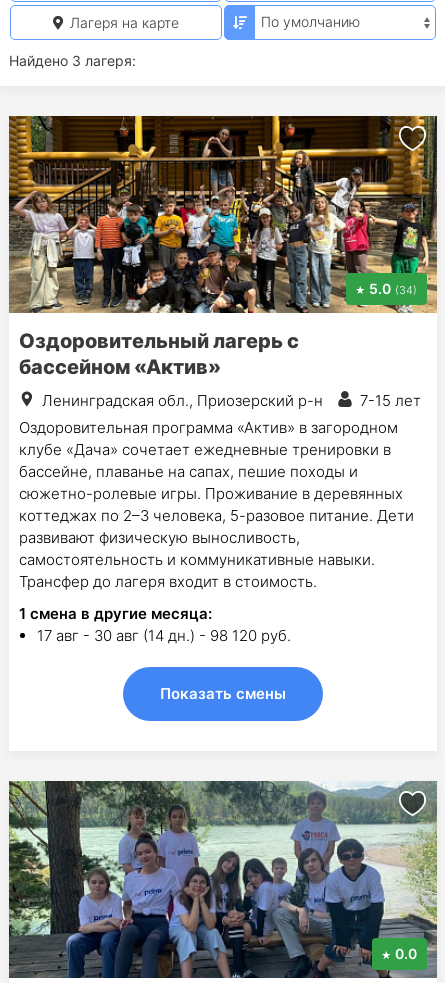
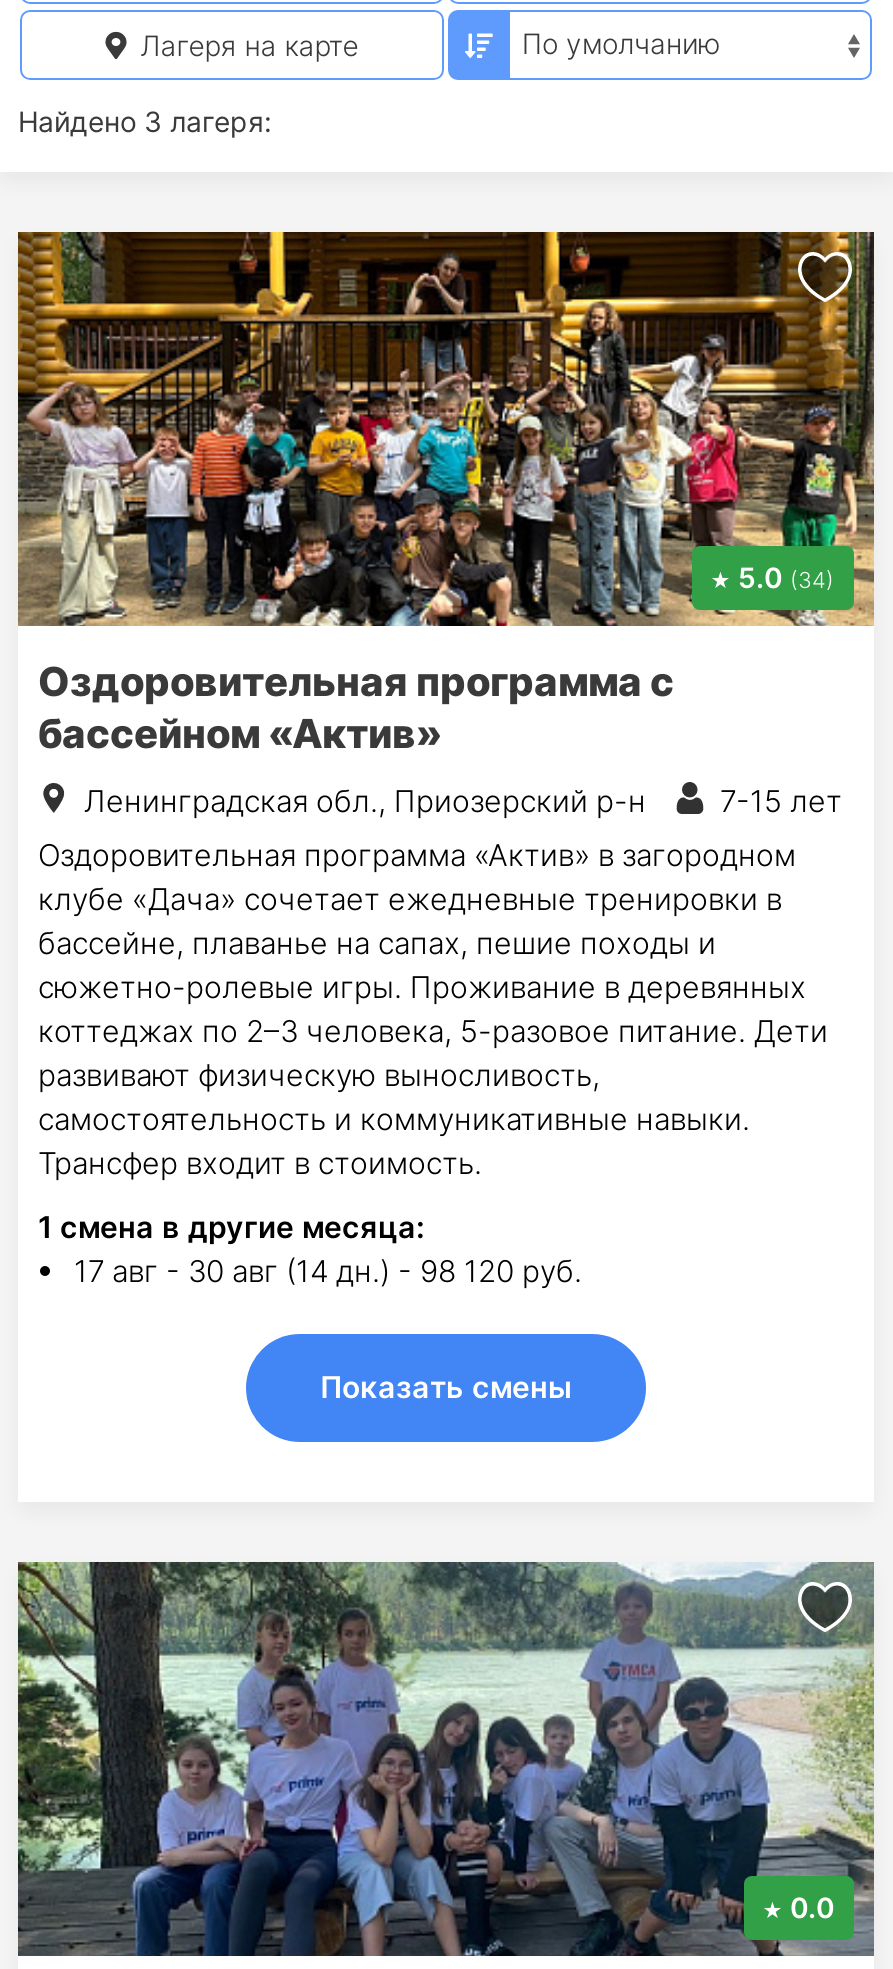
[19,328,299,352] Оздоровительный лагерь с -> [38,657,674,705] Оздоровительная программа с
[19,571,317,590] Трансфер до лагеря входит в стоимость. -> [38,1143,482,1181] Трансфер входит в стоимость.

